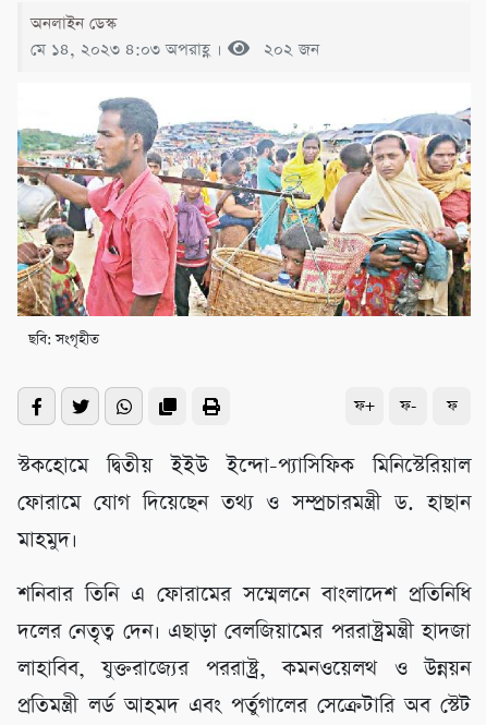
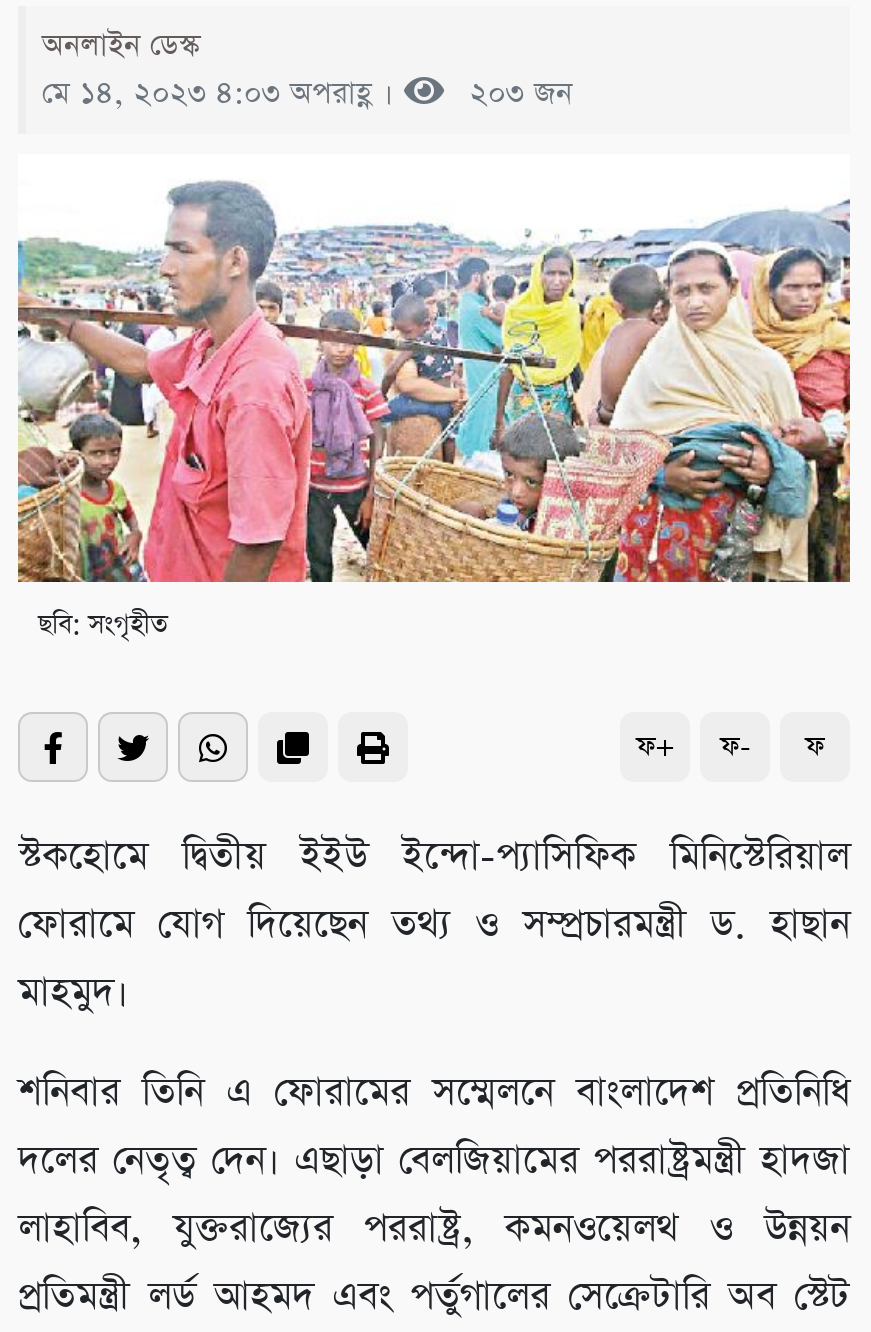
[31,38,319,61] মে ১৪, ২০২৩ ৪:০৩ অপরাহ্ণ । ২০২ জন -> [42,72,572,114] মে ১৪, ২০২৩ ৪:০৩ অপরাহ্ণ । ২০৩ জন

